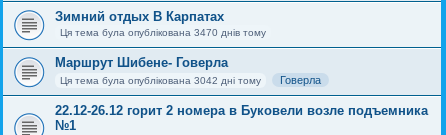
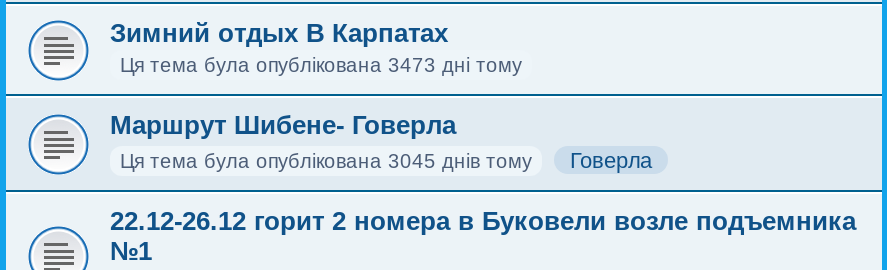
[60,27,266,38] Ця тема була опублікована 3470 днів тому -> [120,54,522,76] Ця тема була опублікована 3473 дні тому
[60,75,261,86] Ця тема була опублікована 3042 дні тому -> [120,150,532,172] Ця тема була опублікована 3045 днів тому

